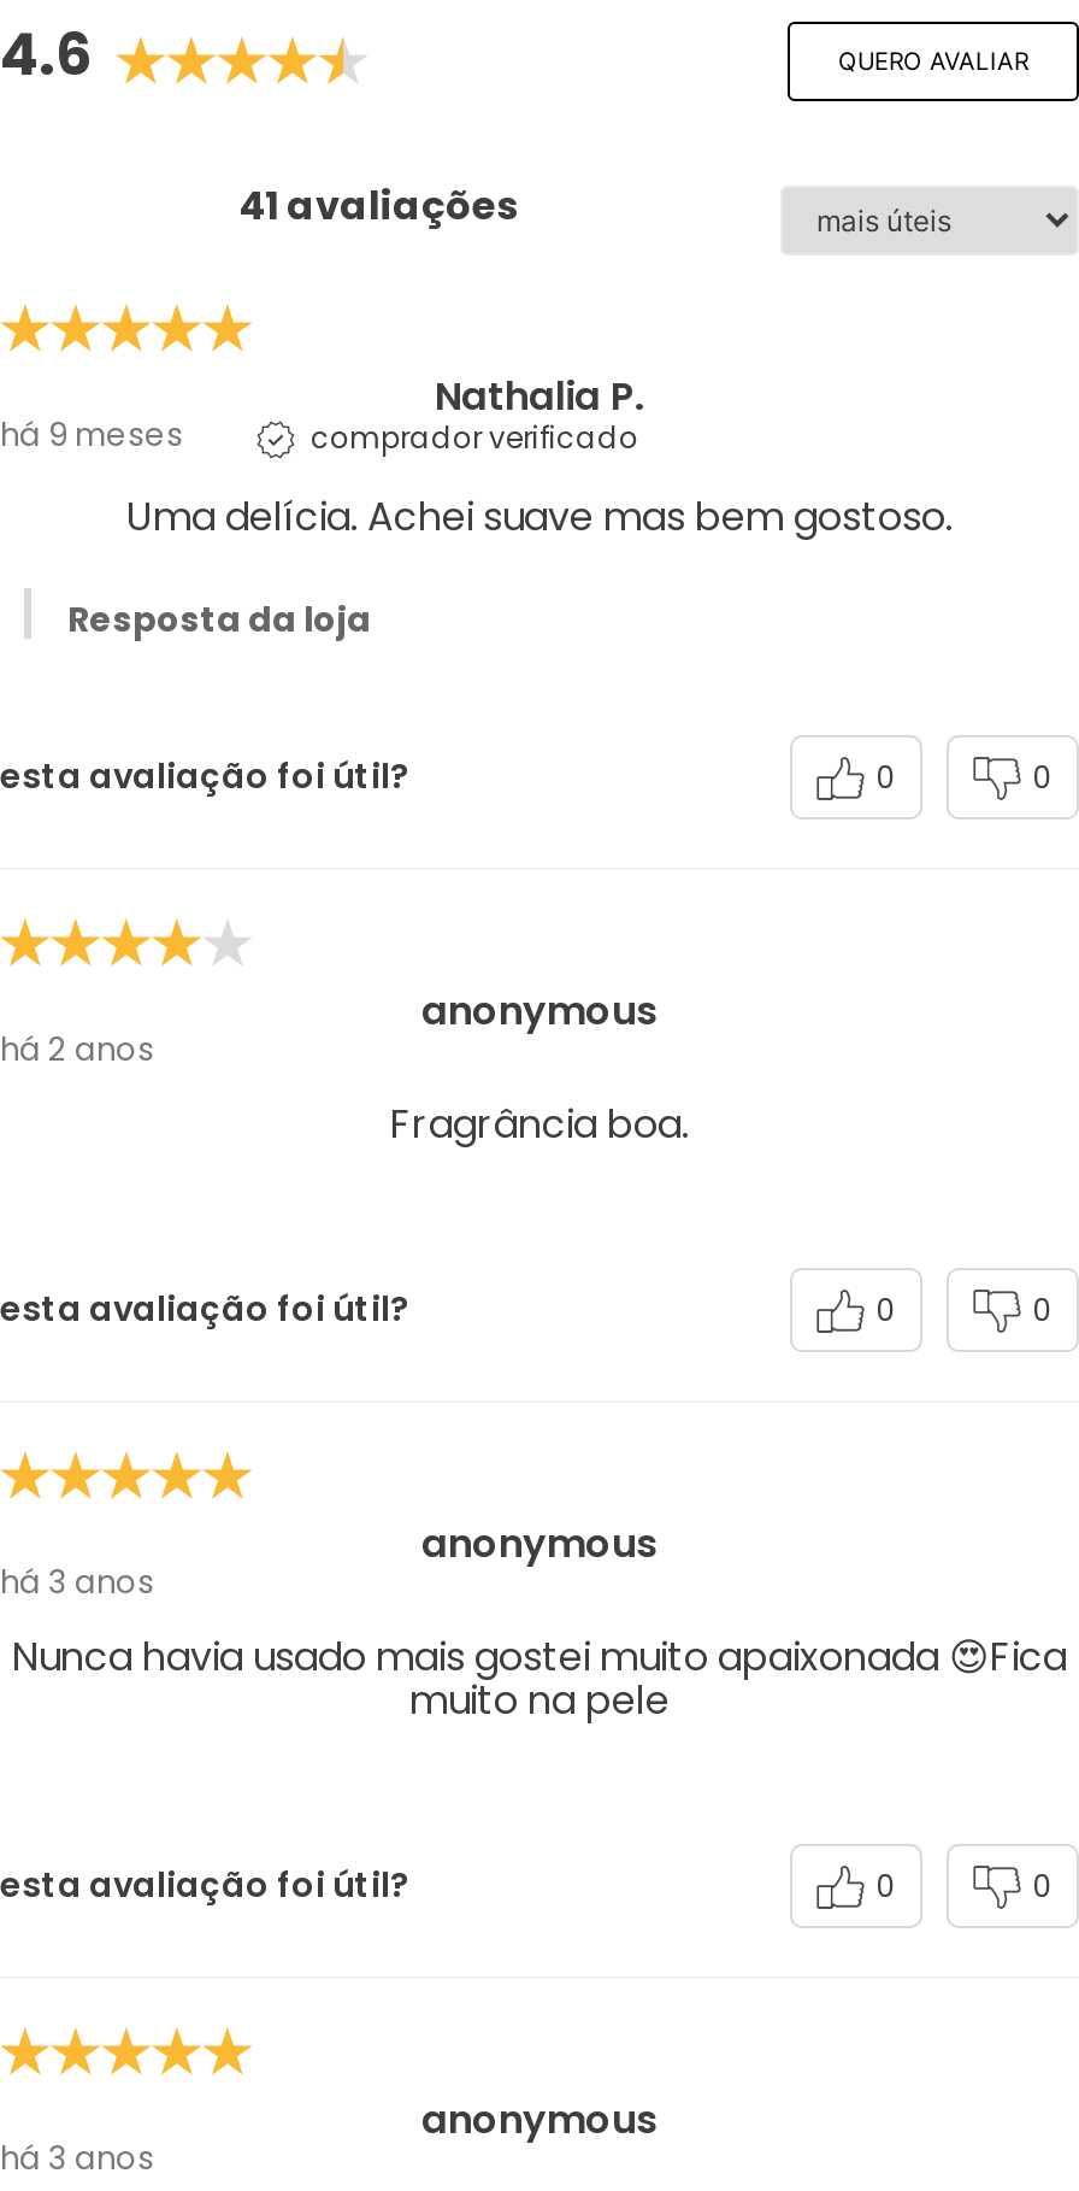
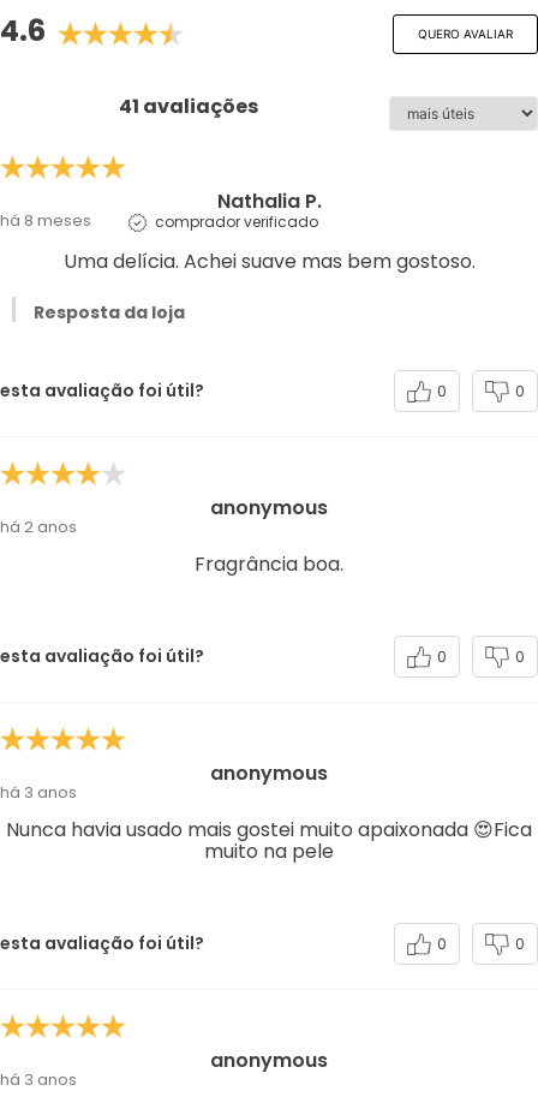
[0,412,183,457] há 9 meses -> [0,209,91,232] há 8 meses

